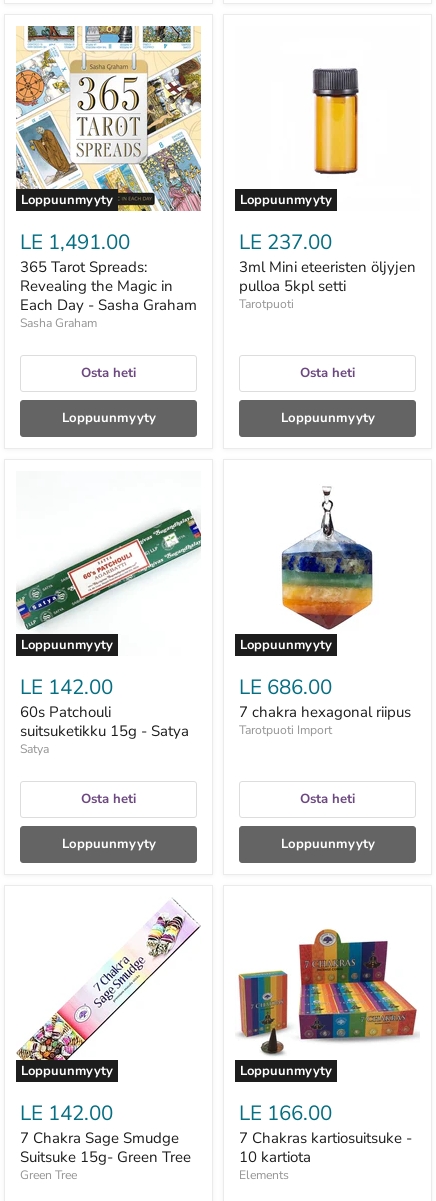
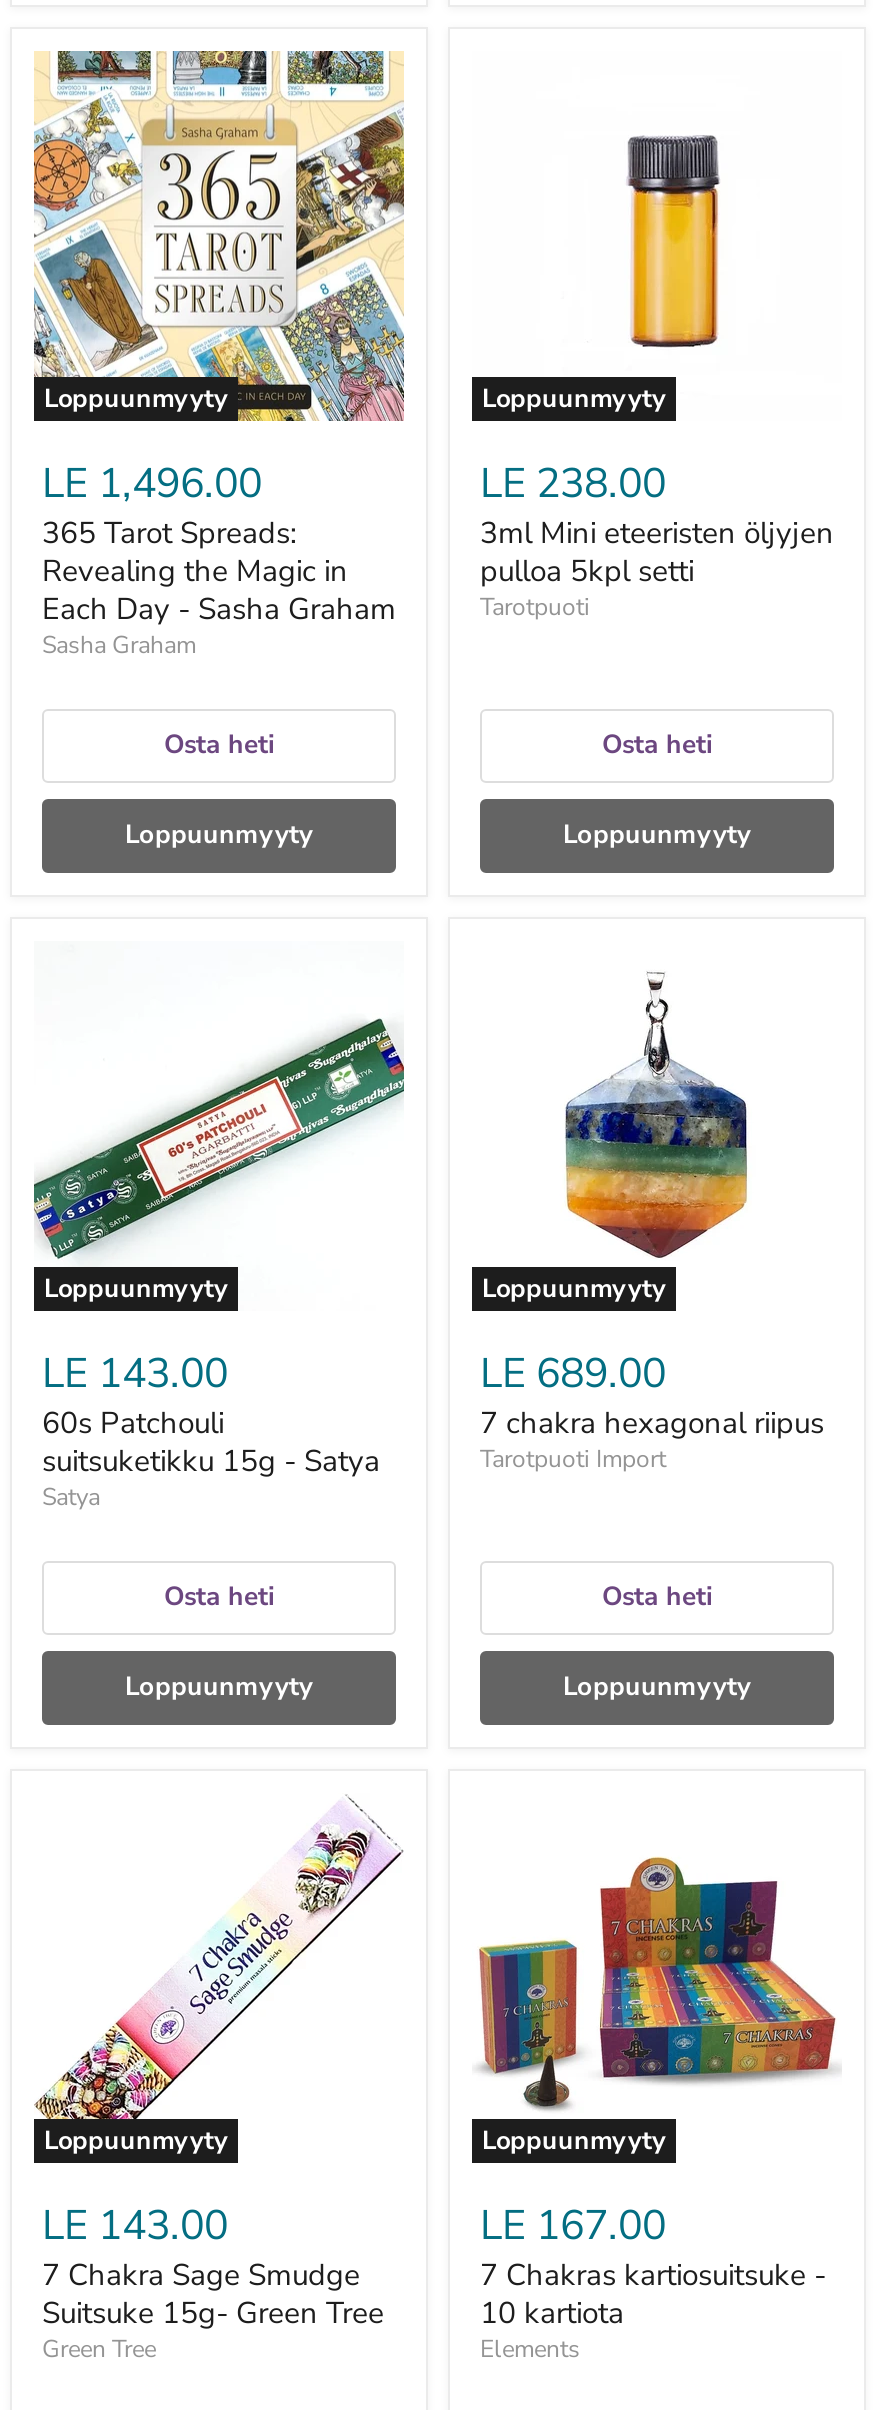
[20,228,130,256] LE 1,491.00 -> [42,455,262,511] LE 1,496.00
[239,228,332,256] LE 237.00 -> [480,455,666,511] LE 238.00
[20,673,113,701] LE 142.00 -> [42,1345,228,1401] LE 143.00
[239,673,332,701] LE 686.00 -> [480,1345,666,1401] LE 689.00
[20,1099,113,1127] LE 142.00 -> [42,2197,228,2253] LE 143.00
[239,1099,332,1127] LE 166.00 -> [480,2197,666,2253] LE 167.00

